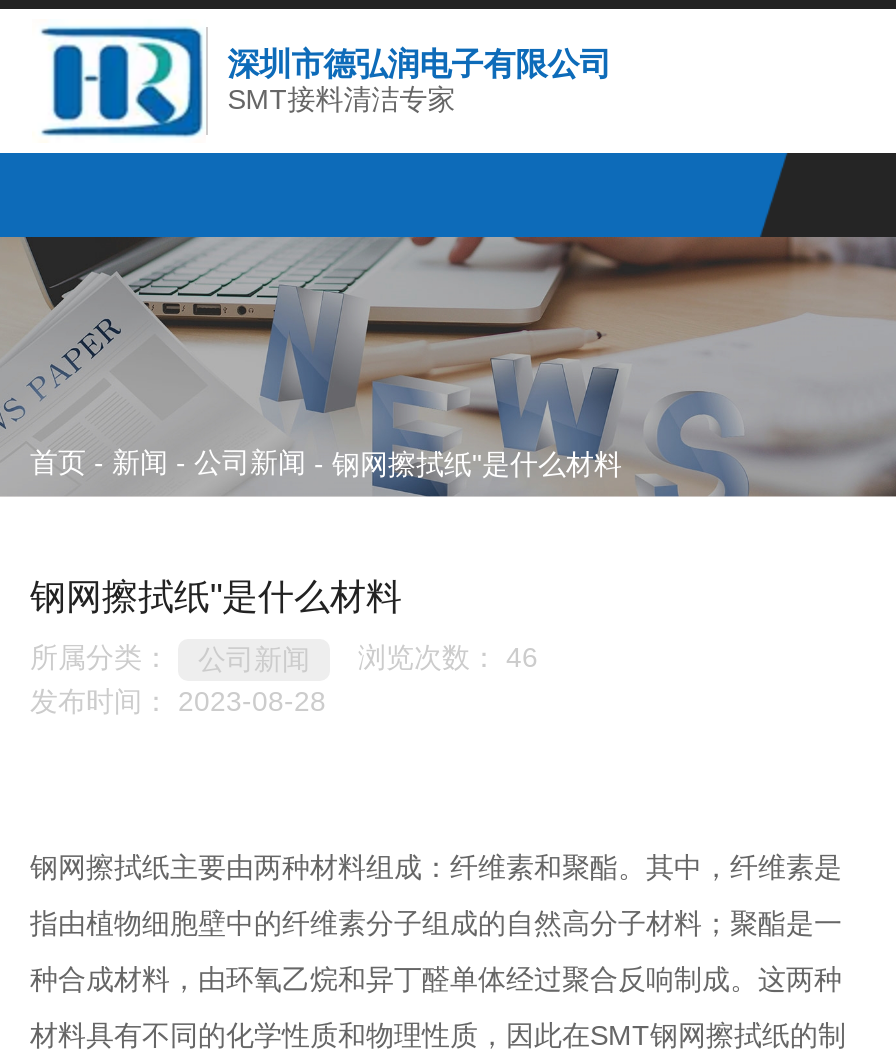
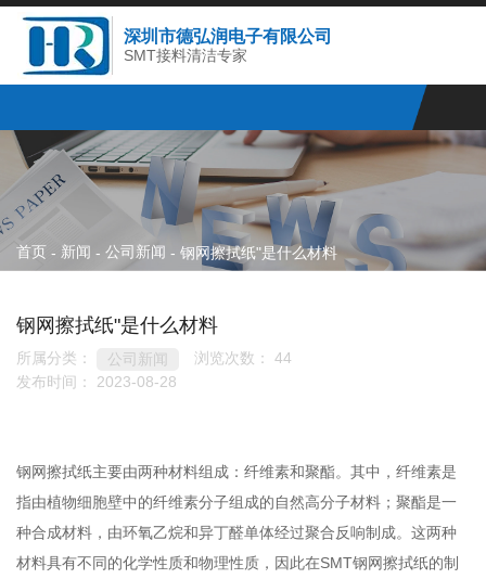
[358,641,538,673] 浏览次数：46 -> [194,349,292,366] 浏览次数：44

